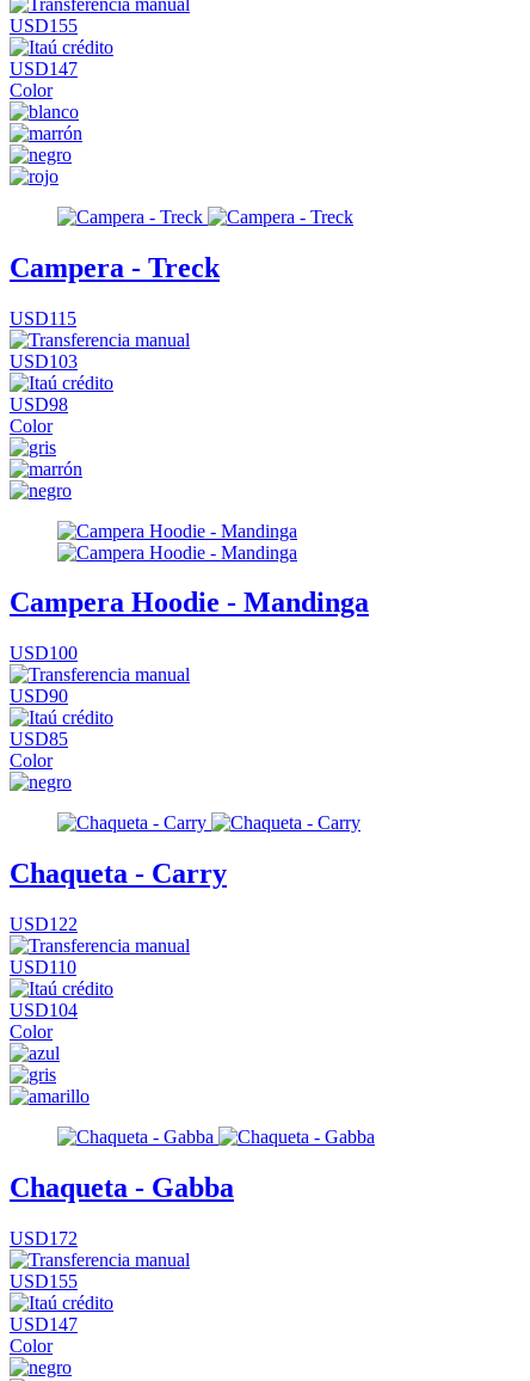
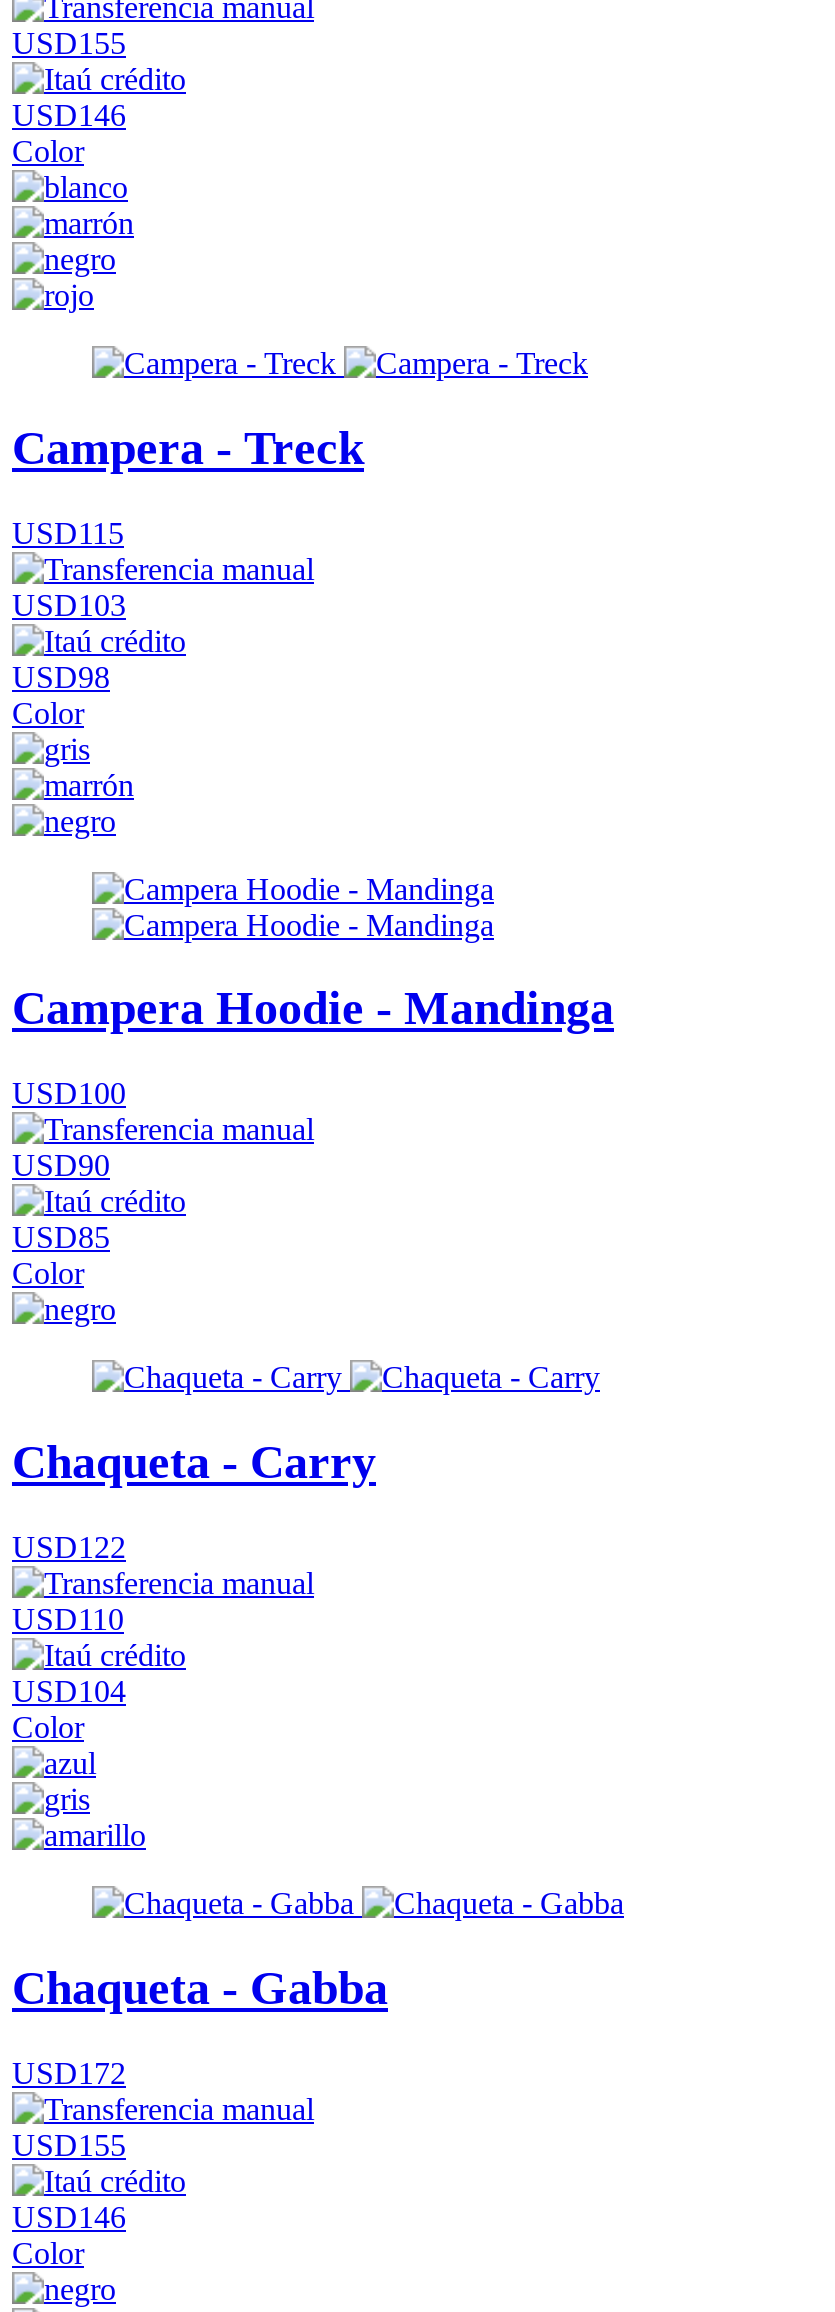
[10,58,78,79] USD147 -> [12,98,126,132] USD146
[10,1314,78,1334] USD147 -> [12,2200,126,2234] USD146

